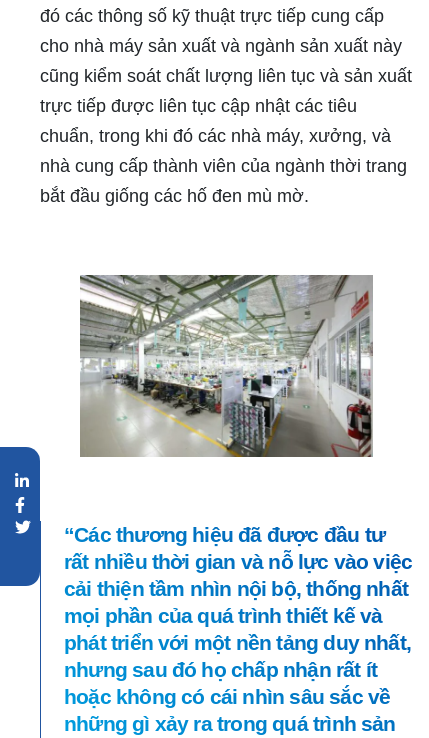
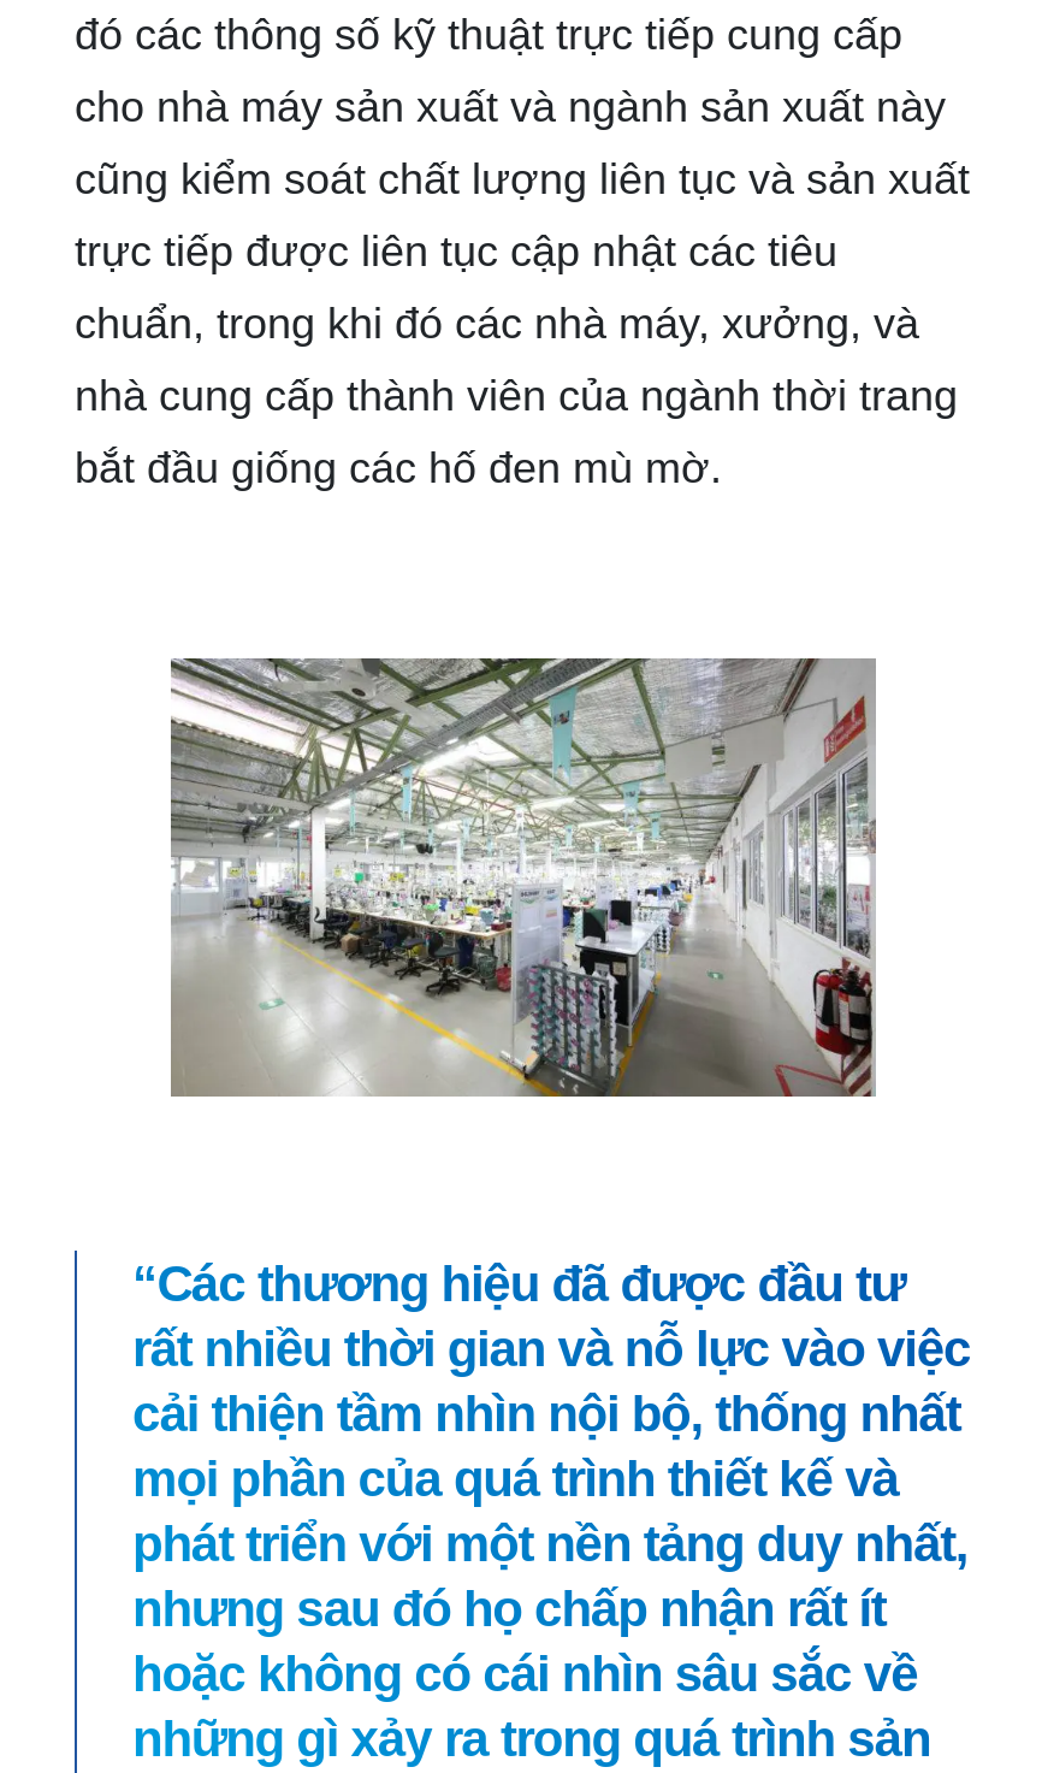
[3,446,41,587] [image] -> none

